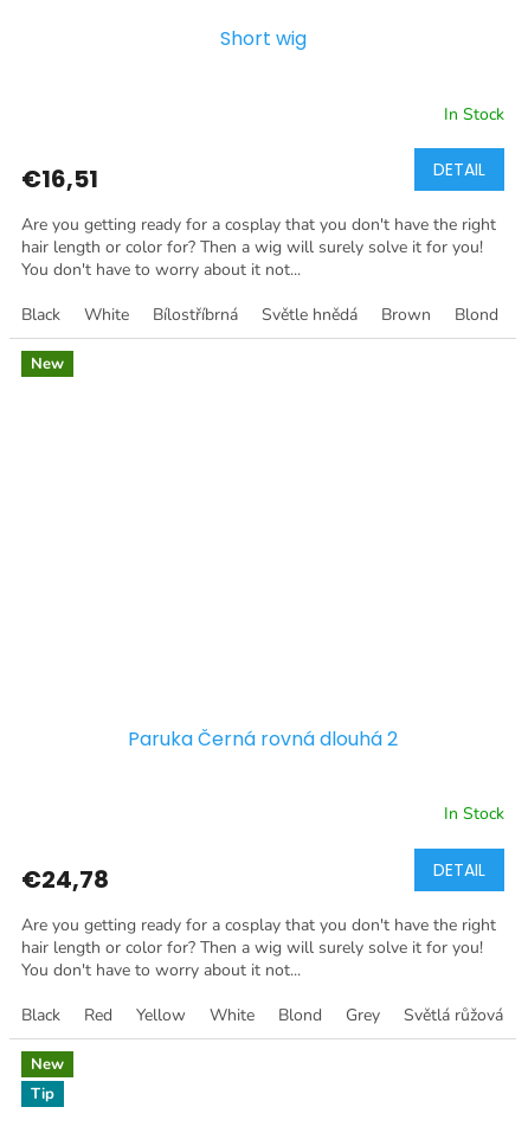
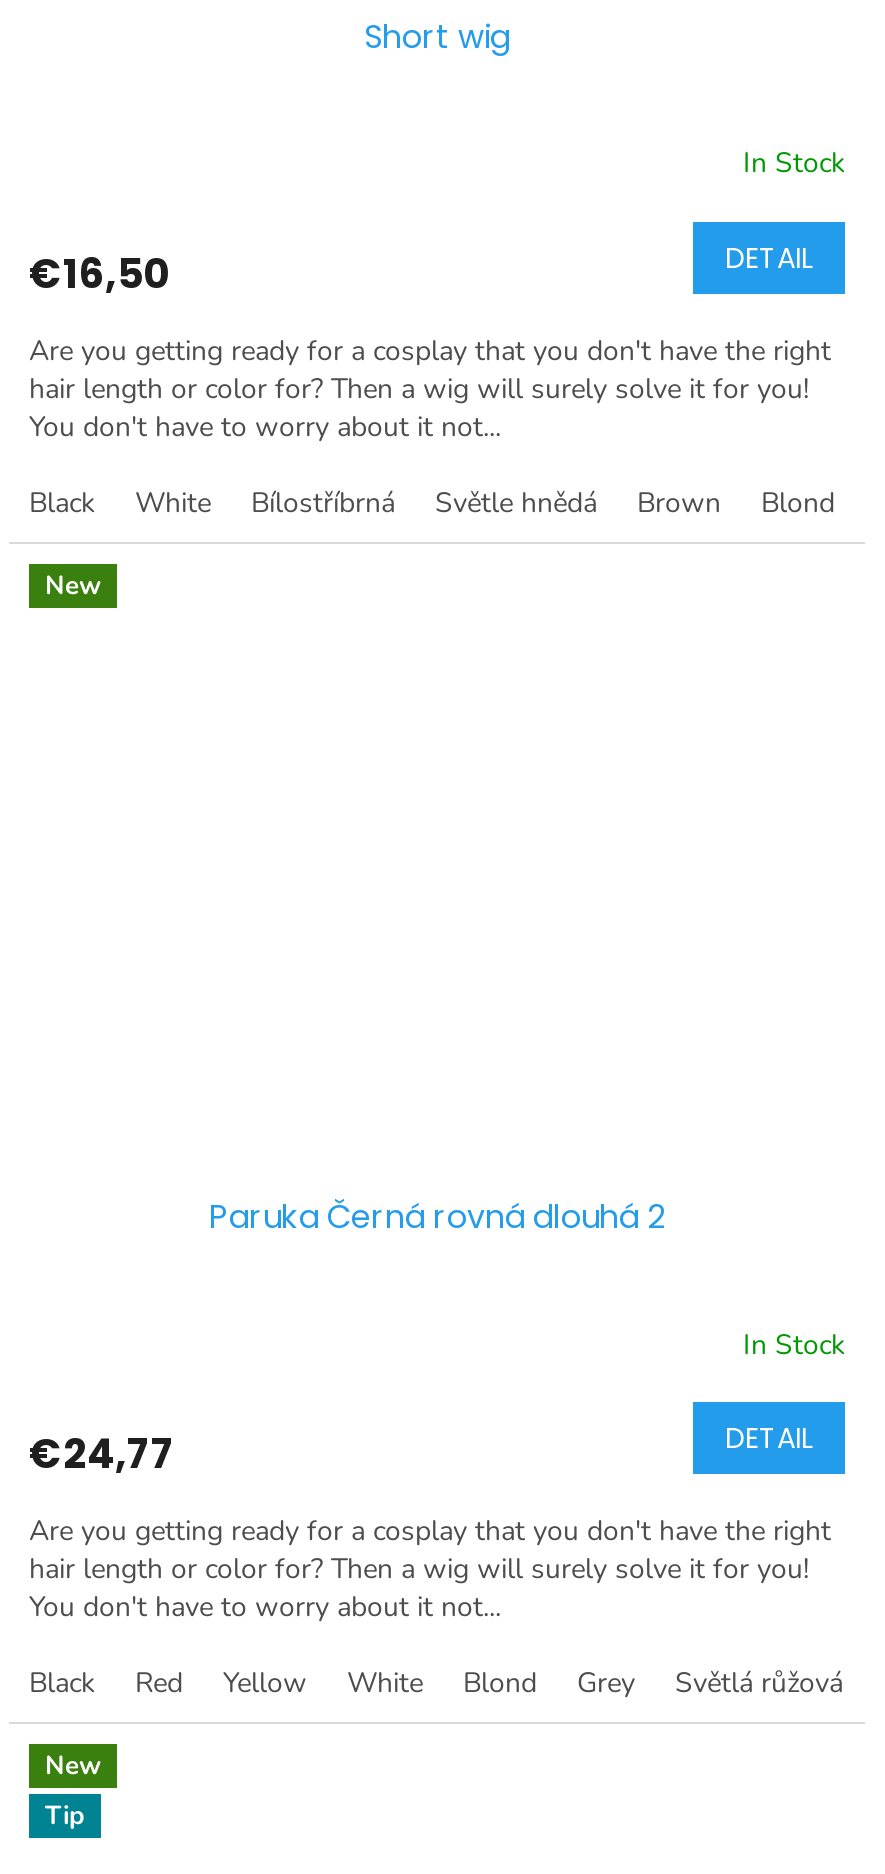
[21,163,98,196] €16,51 -> [29,245,169,301] €16,50
[21,863,109,896] €24,78 -> [29,1427,175,1483] €24,77

